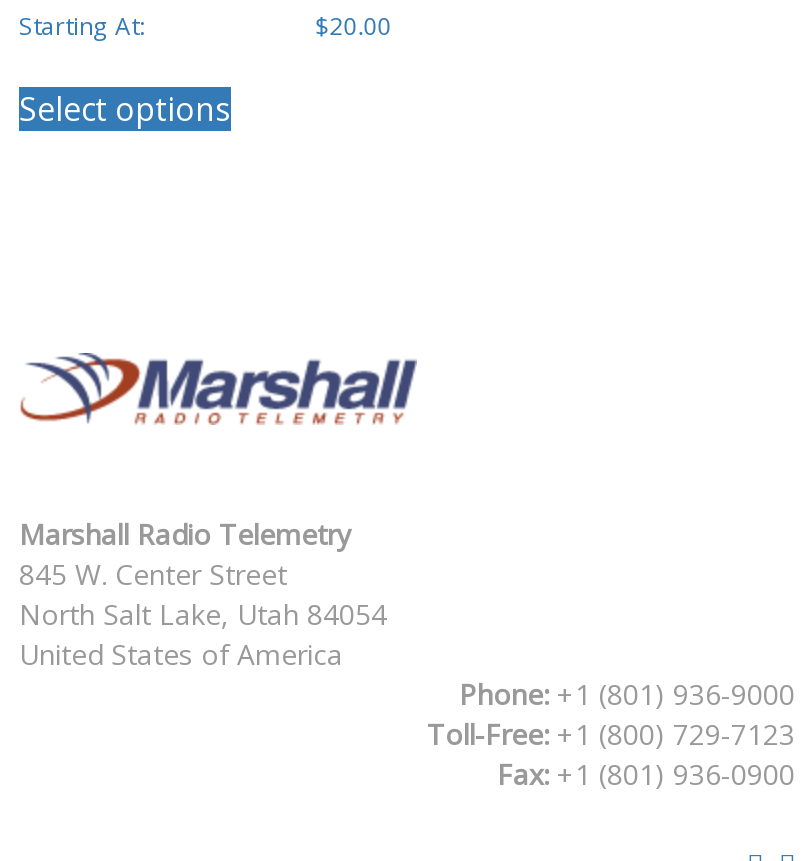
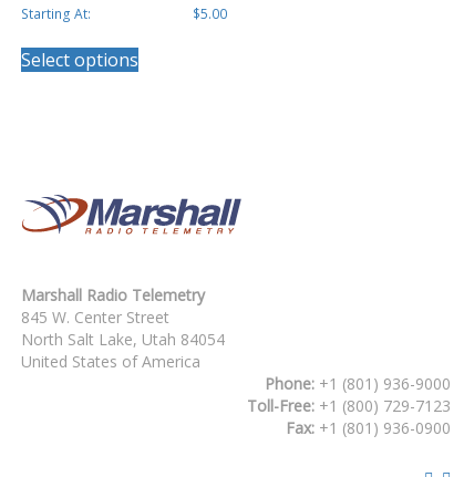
[315,9,391,43] $20.00 -> [193,5,227,24] $5.00

